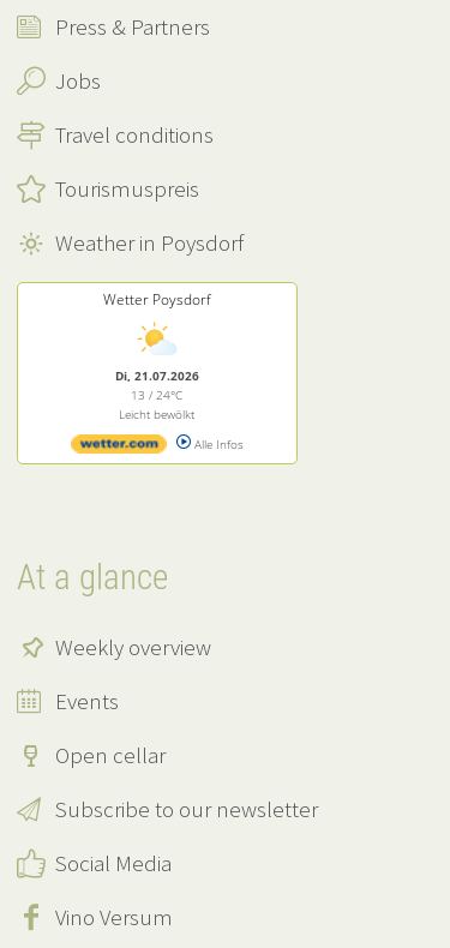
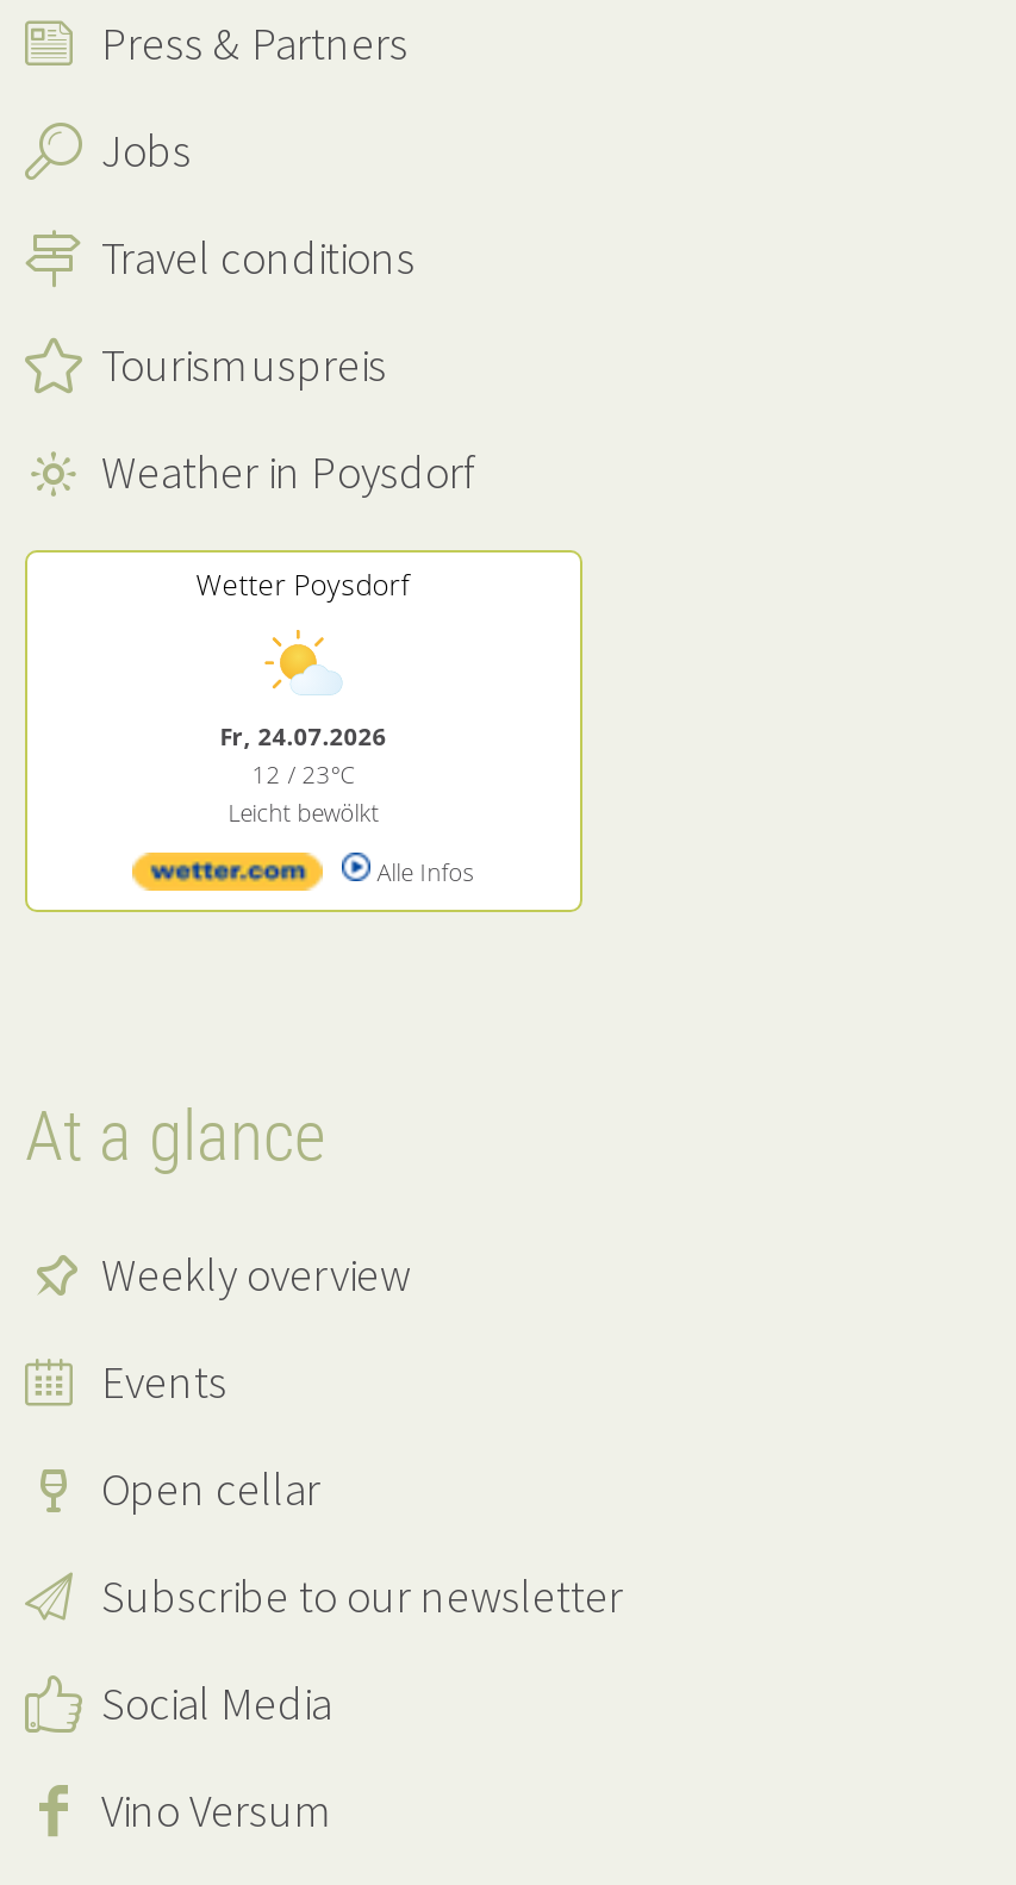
[115,367,199,403] Di, 21.07.2026 | 13 / 24°C -> [220,719,387,791] Fr, 24.07.2026 | 12 / 23°C

